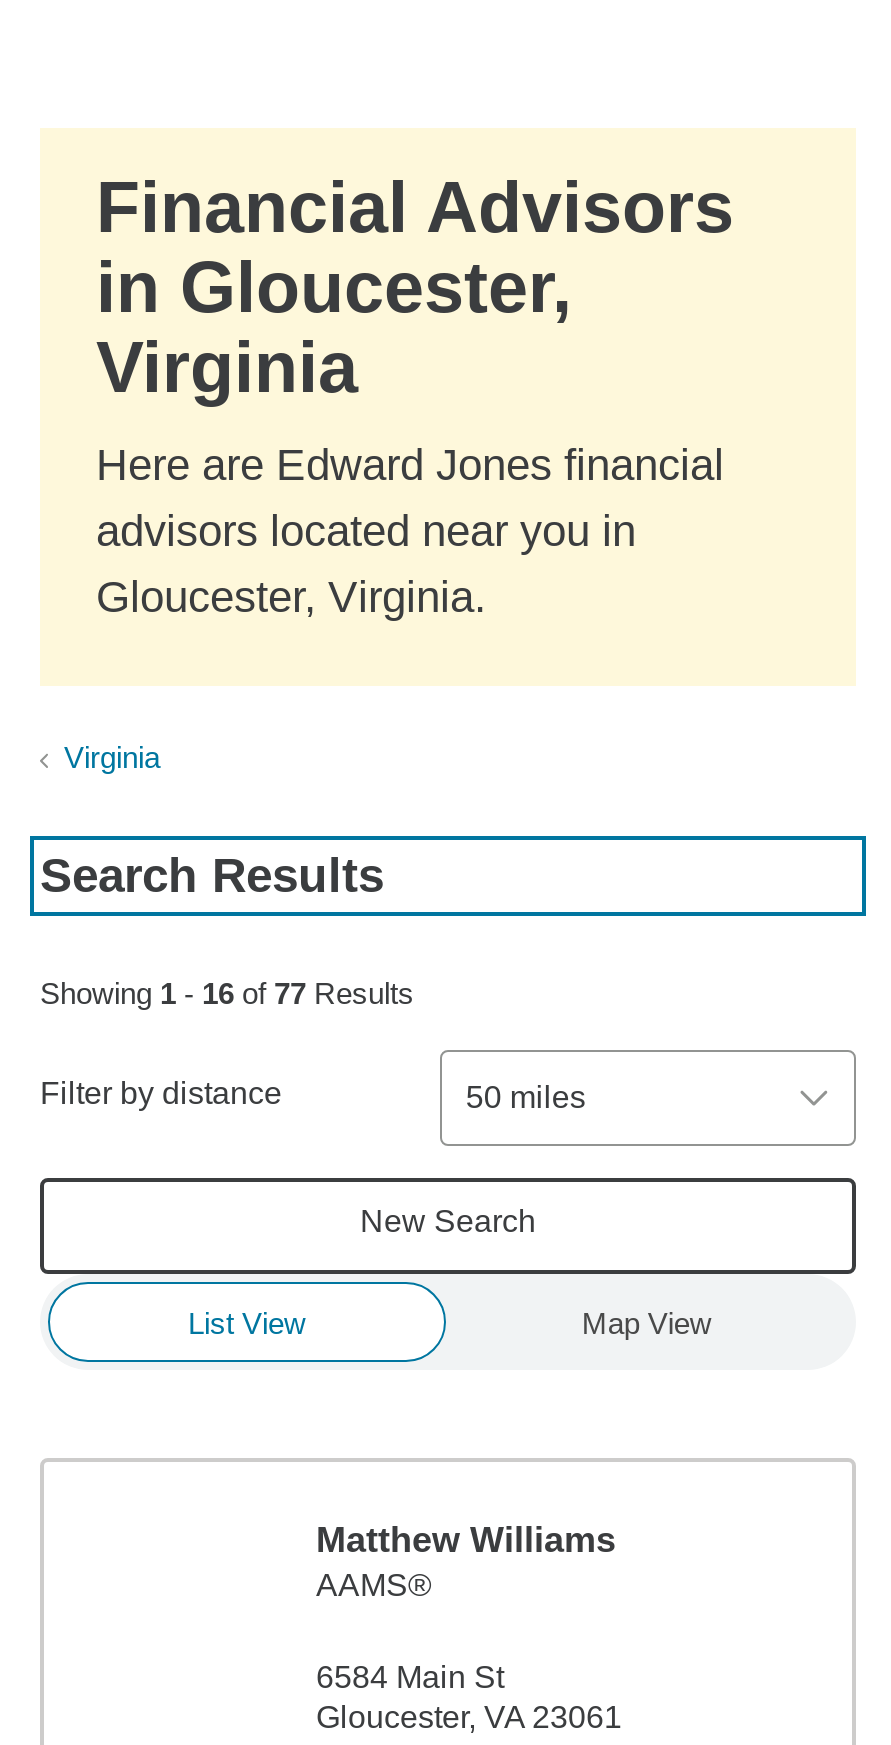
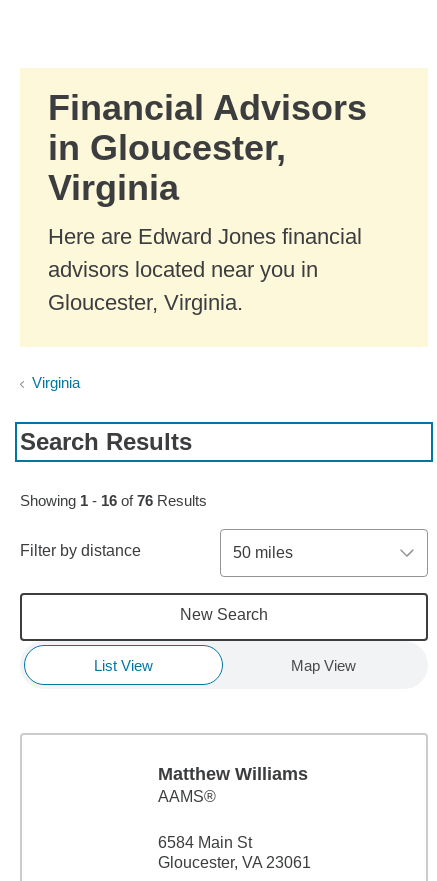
[40,976,414,1010] Showing 1 - 16 of 77 Results -> [20,492,207,509] Showing 1 - 16 of 76 Results

